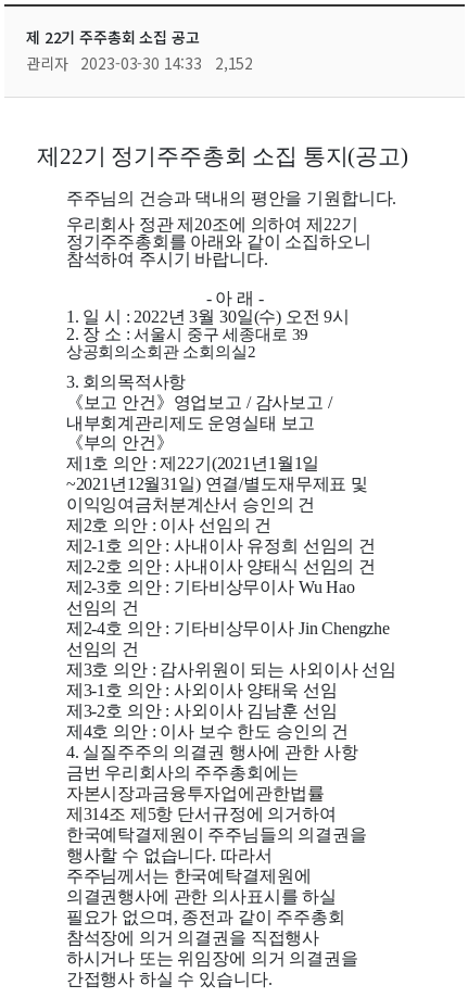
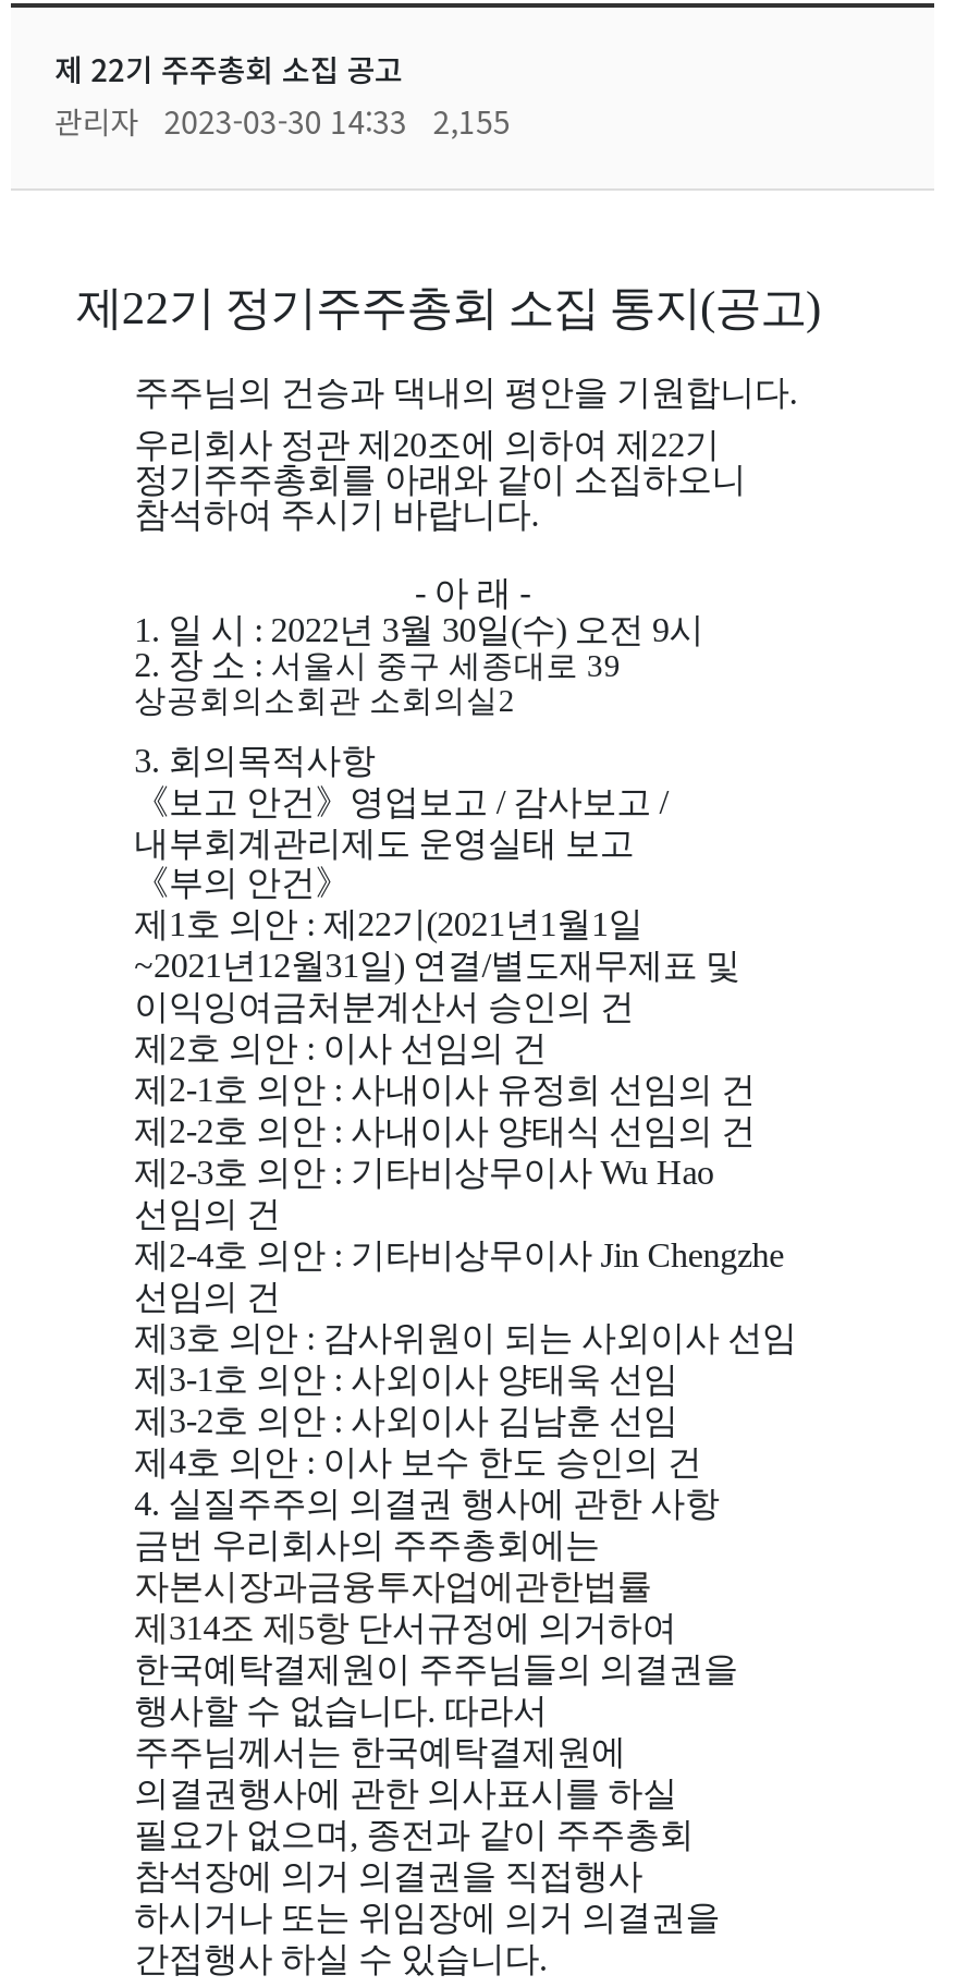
[26,52,253,74] 관리자 2023-03-30 14:33 2,152 -> [54,99,510,143] 관리자 2023-03-30 14:33 2,155

